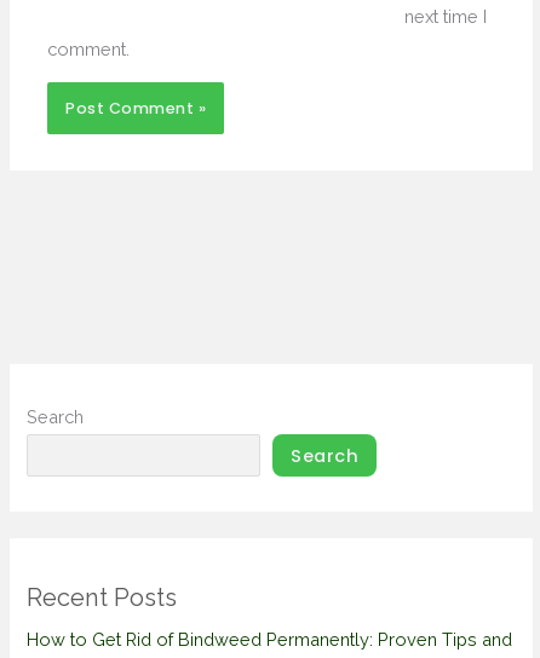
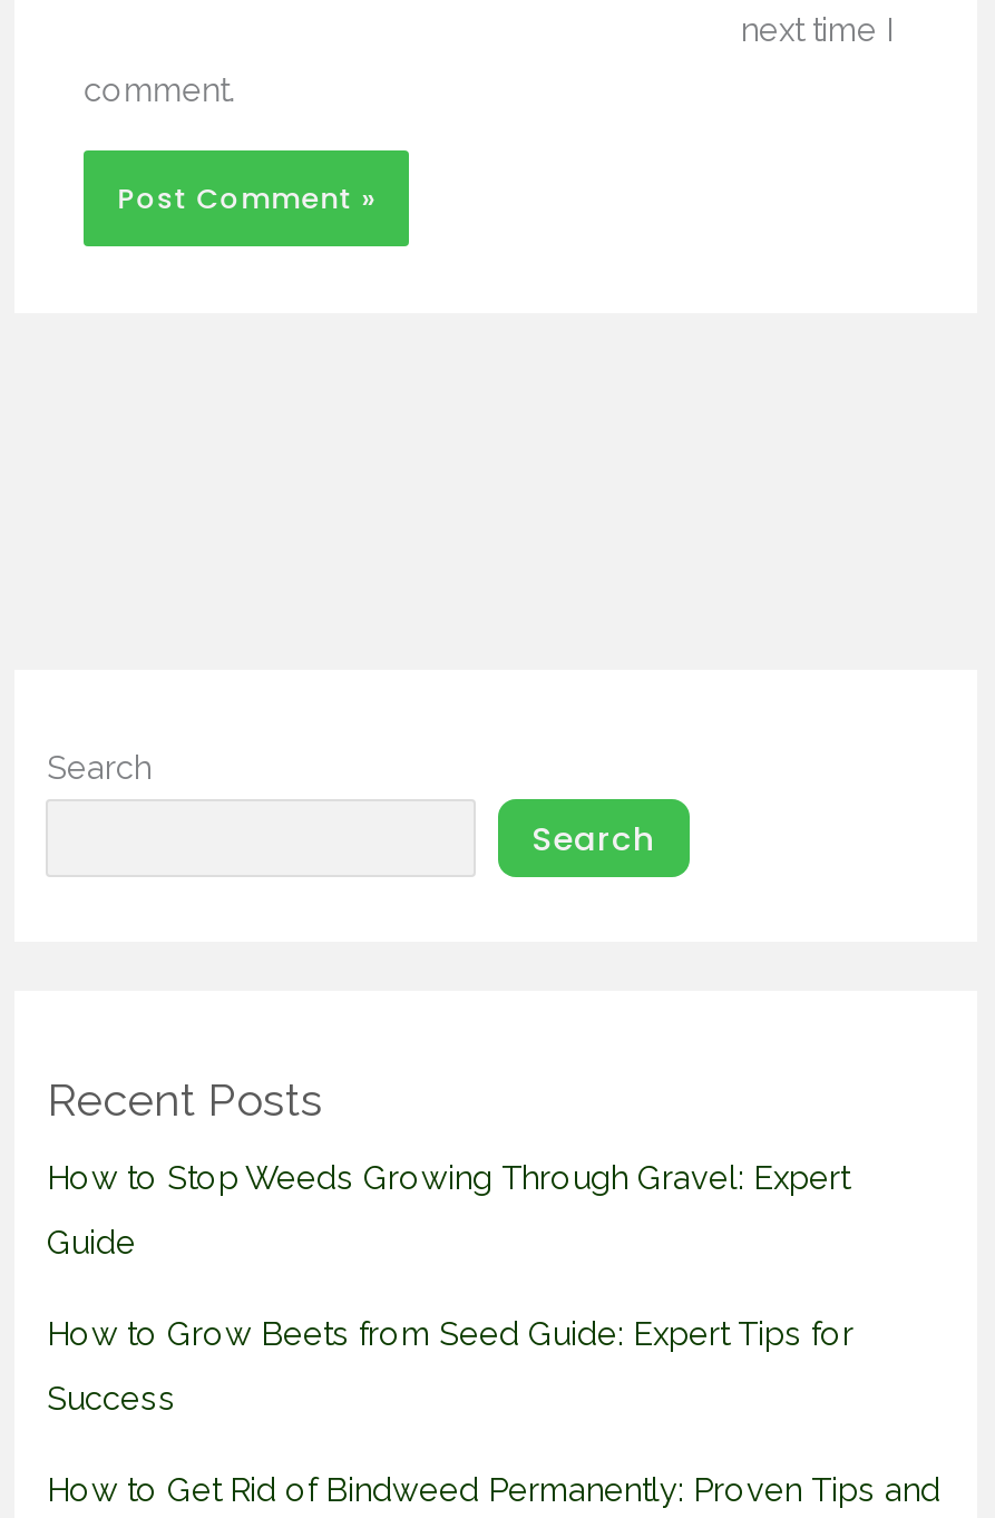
none -> [47,1158,853,1416] How to Stop Weeds Growing Through Gravel: Expert | Guide | How to Grow Beets from Seed Guide: Expert Tips for | Success

